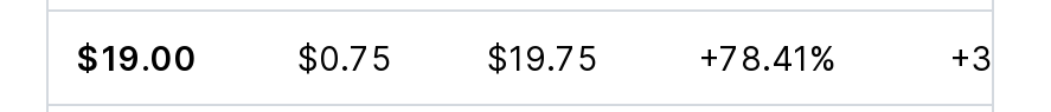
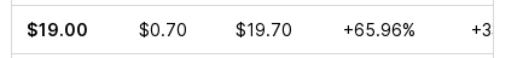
[297,38,392,78] $0.75 -> [139,19,187,40] $0.70
[487,38,598,78] $19.75 -> [236,19,292,40] $19.70
[698,38,835,78] +78.41% -> [343,19,416,40] +65.96%

